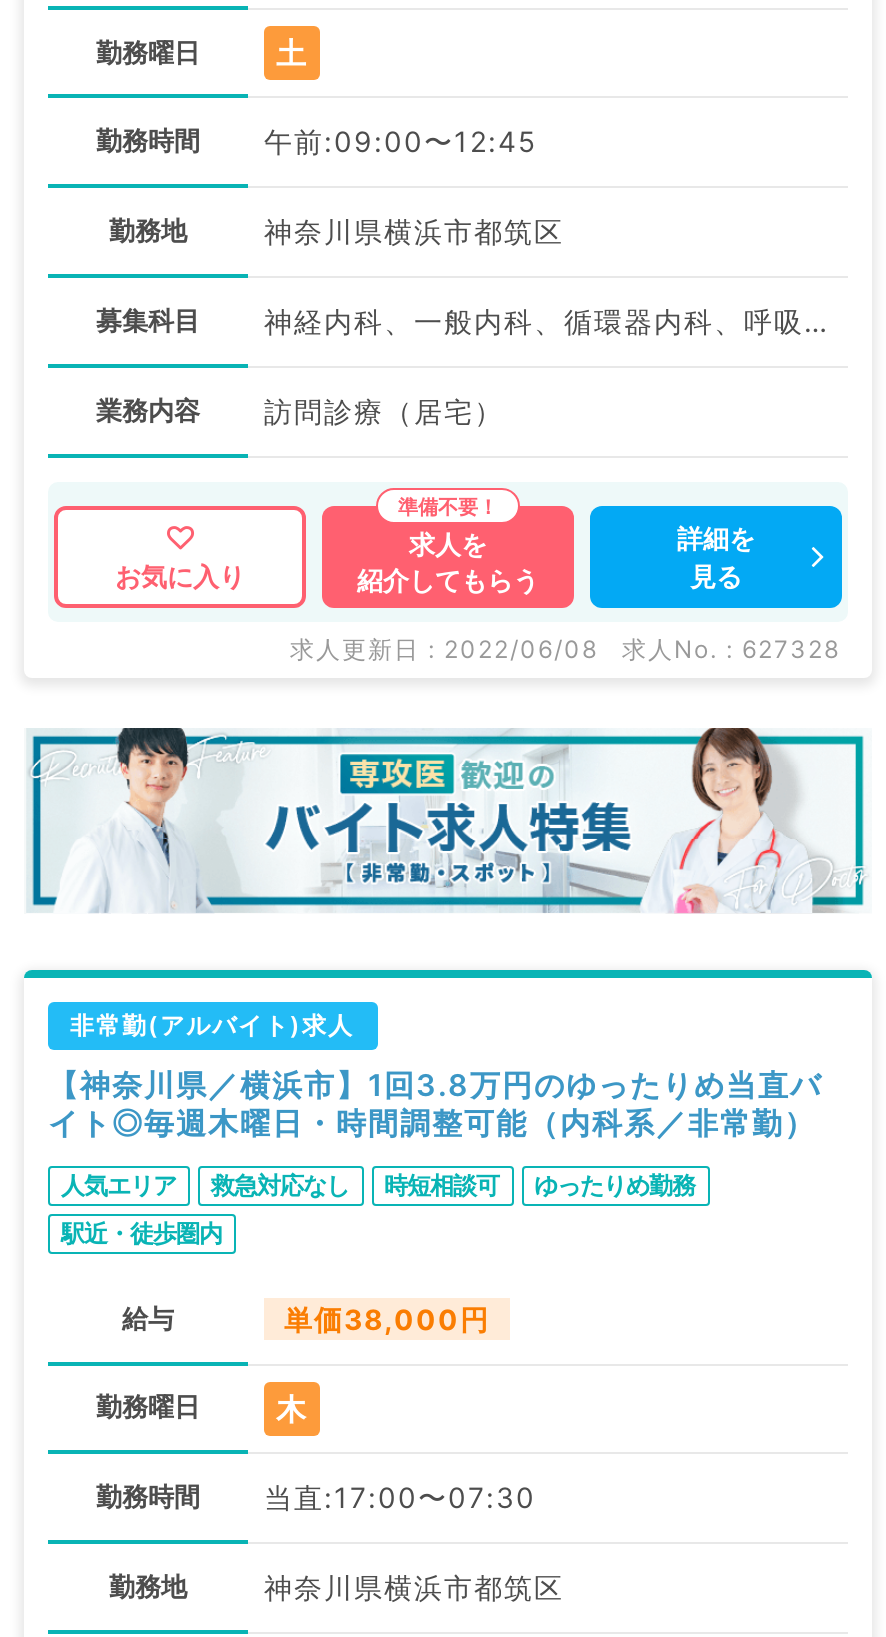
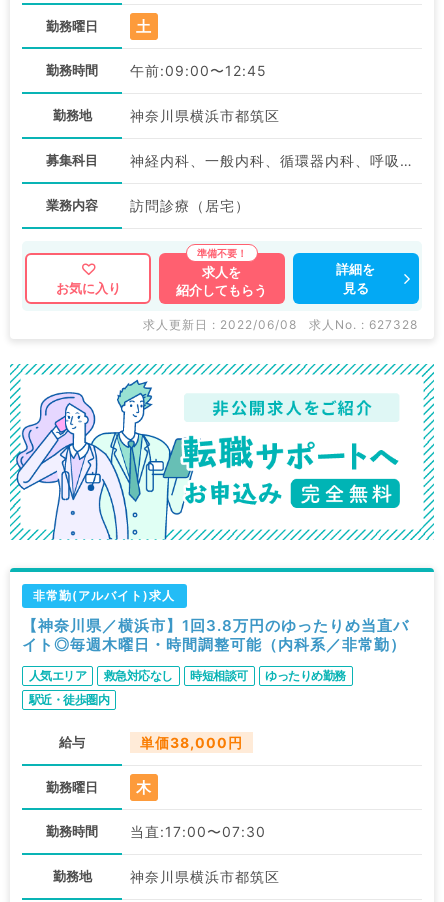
[32,726,862,914] [image] -> [9,363,435,541] [image]

